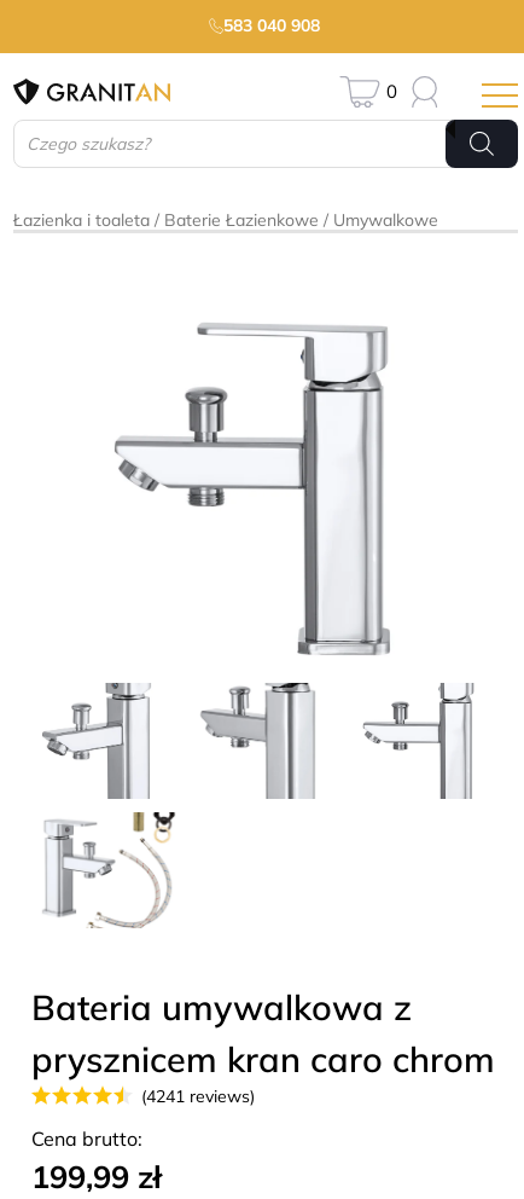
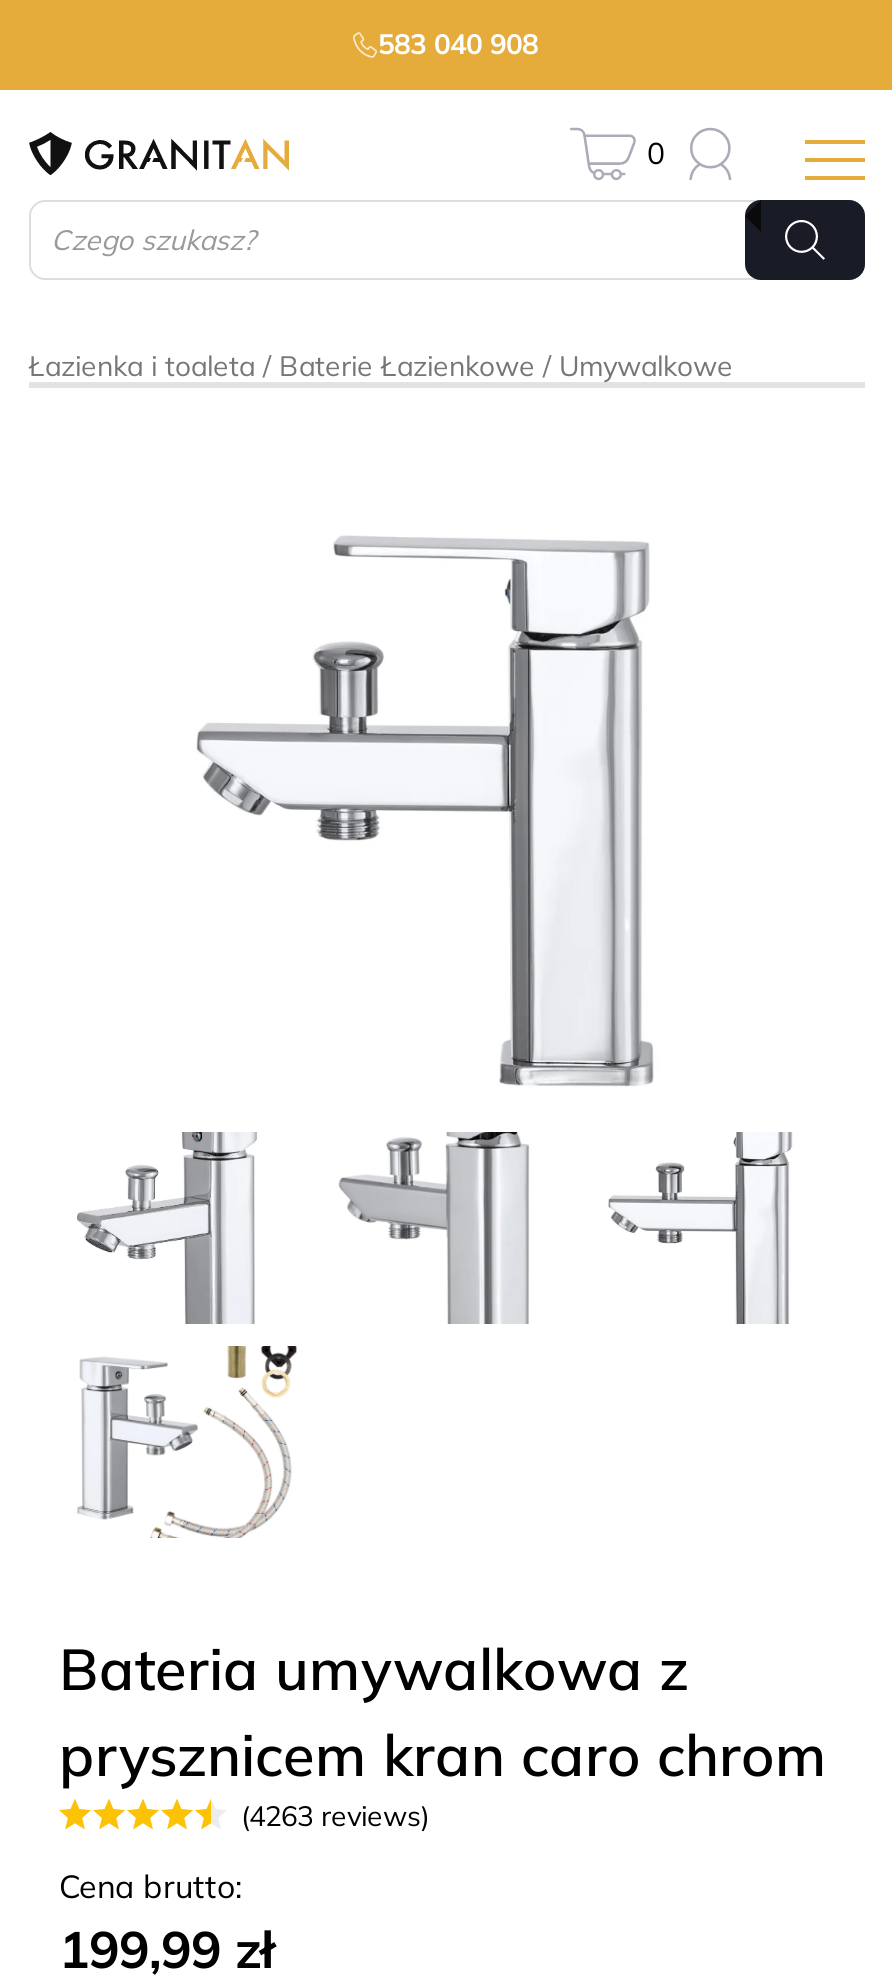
[141,1085,255,1107] (4241 reviews) -> [241,1798,429,1834] (4263 reviews)

